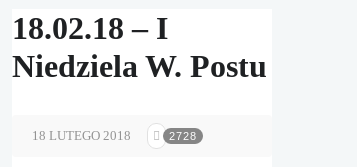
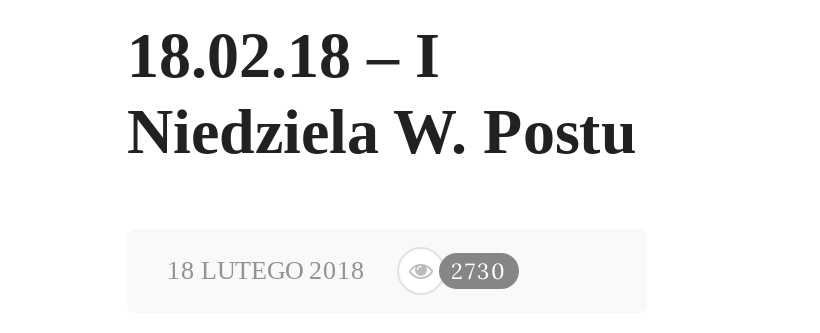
[169,130,197,142] 2728 -> [451,257,507,285] 2730

